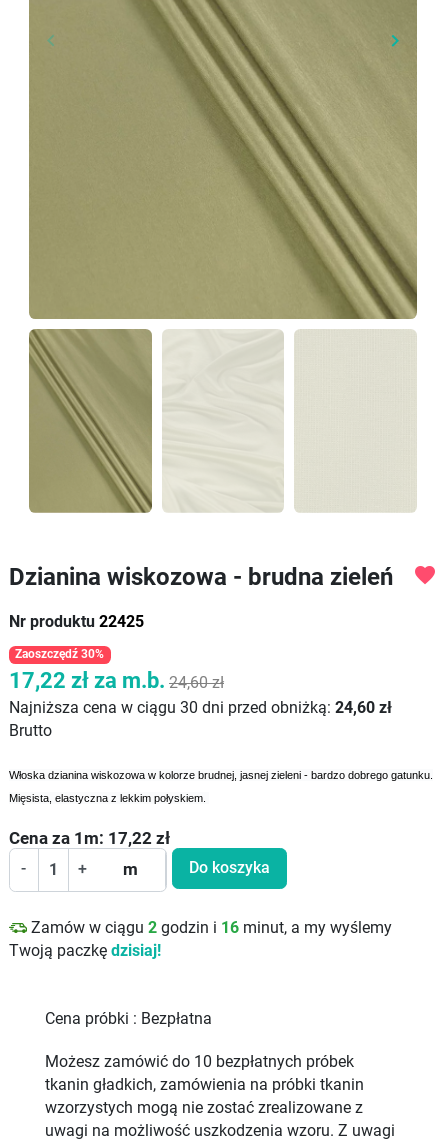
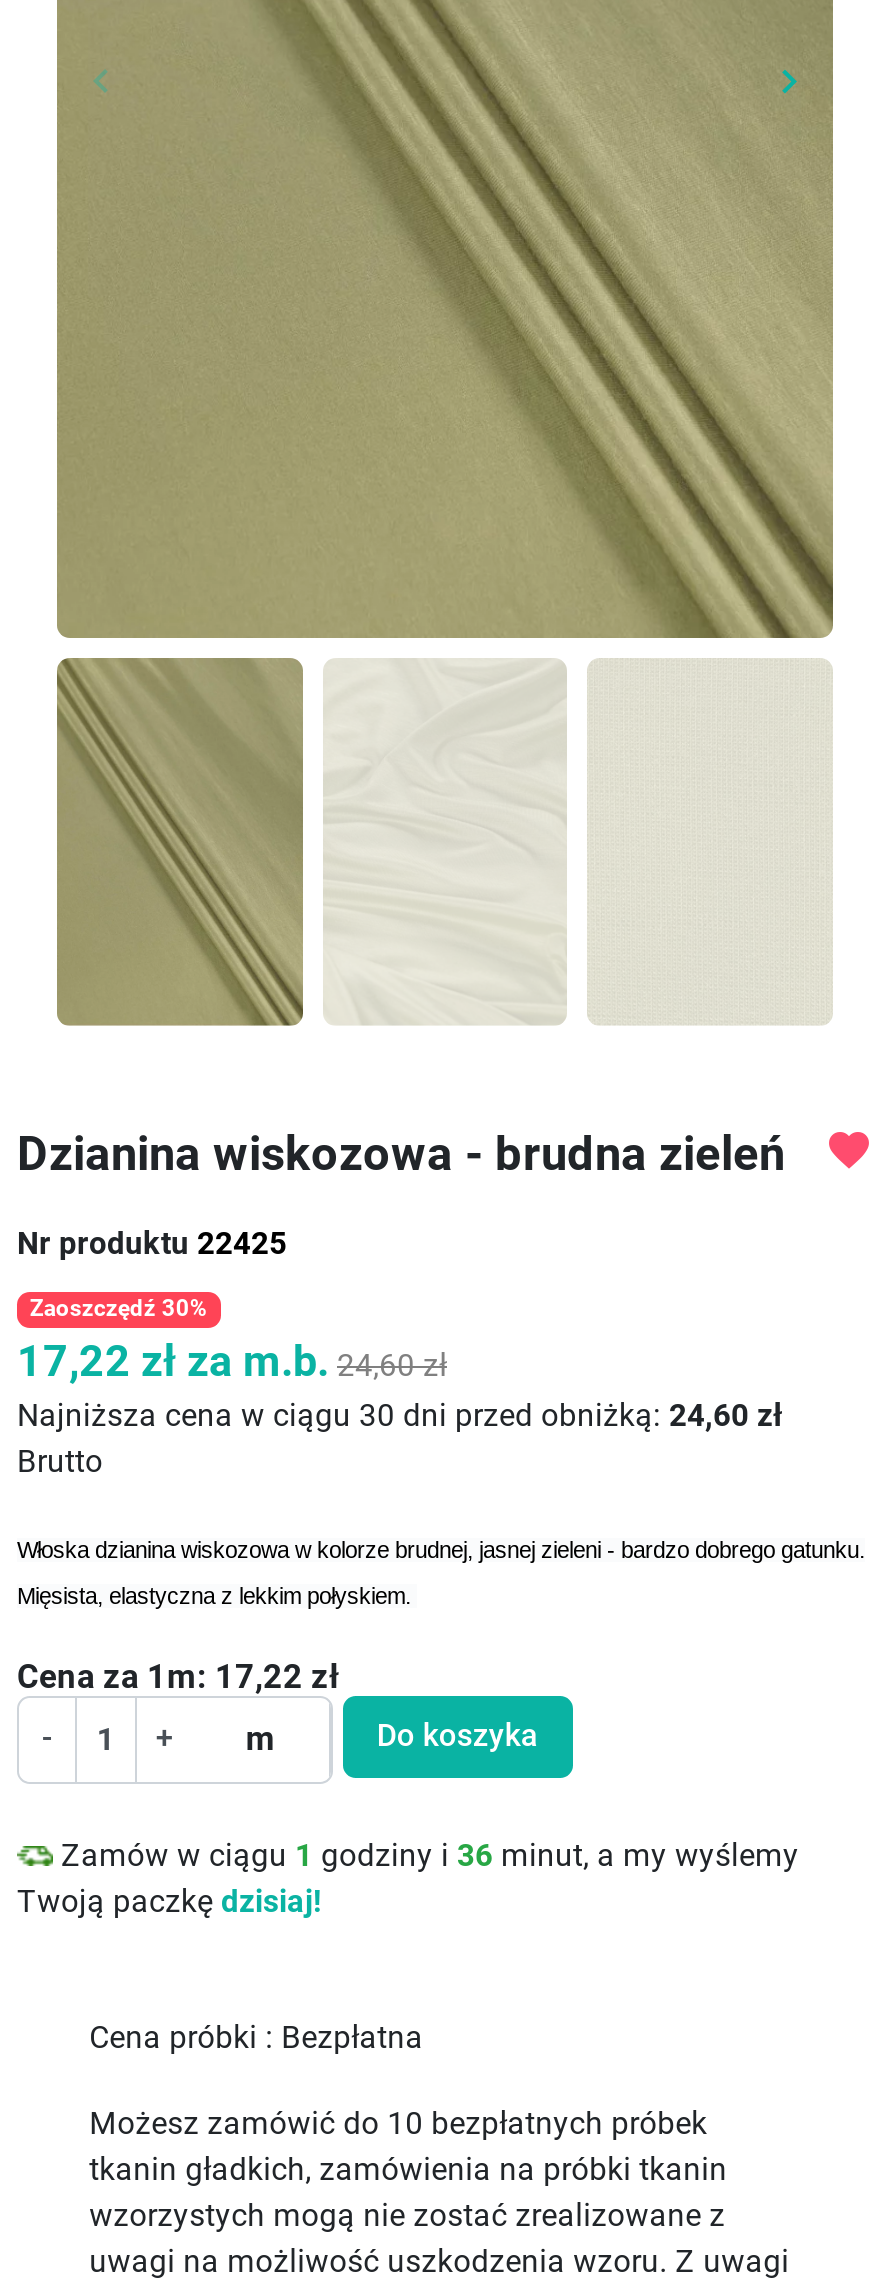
[27,918,392,936] Zamów w ciągu 2 godzin i 16 minut, a my wyślemy -> [53,1837,799,1873] Zamów w ciągu 1 godziny i 36 minut, a my wyślemy

